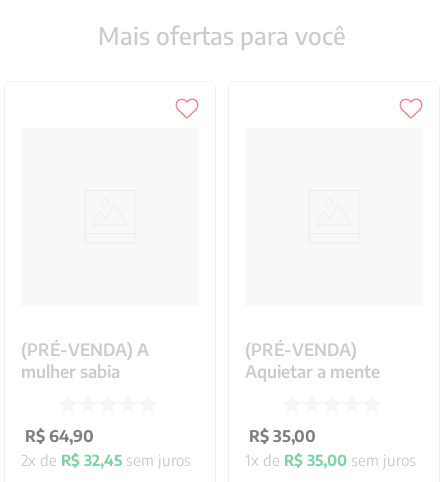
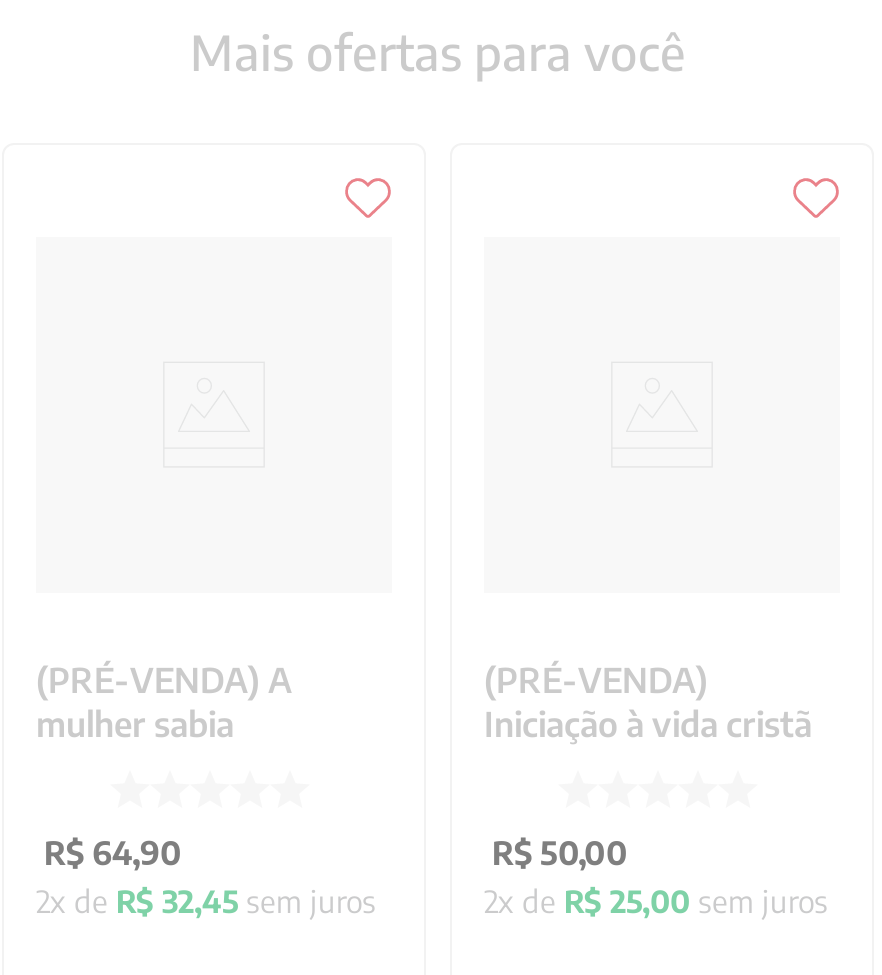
[245,360,380,382] Aquietar a mente -> [484,701,812,745] Iniciação à vida cristã
[245,426,416,469] R$ 35,00 | 1x de R$ 35,00 sem juros -> [484,833,828,919] R$ 50,00 | 2x de R$ 25,00 sem juros

